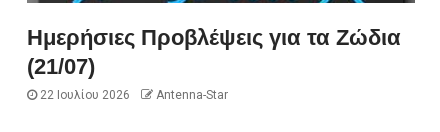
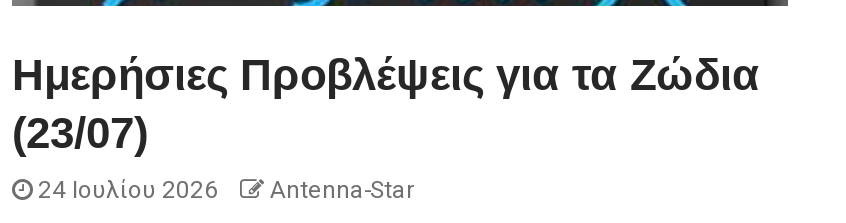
[27,54,95,79] (21/07) -> [12,109,148,159] (23/07)
[37,88,228,102] 22 Ιουλίου 2026 Antenna-Star -> [32,177,414,205] 24 Ιουλίου 2026 Antenna-Star

